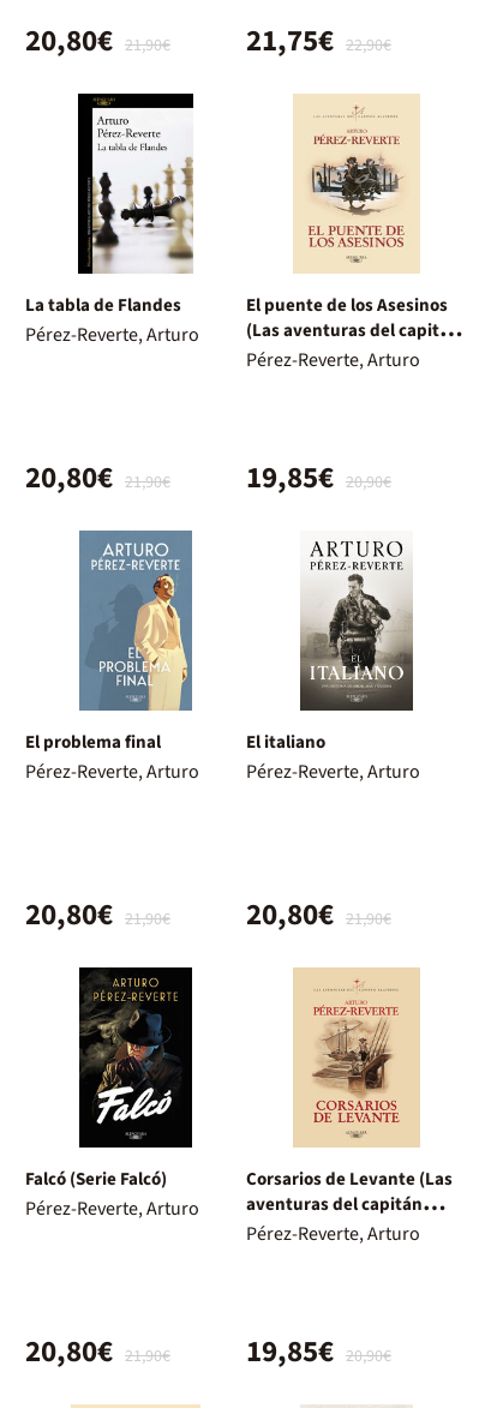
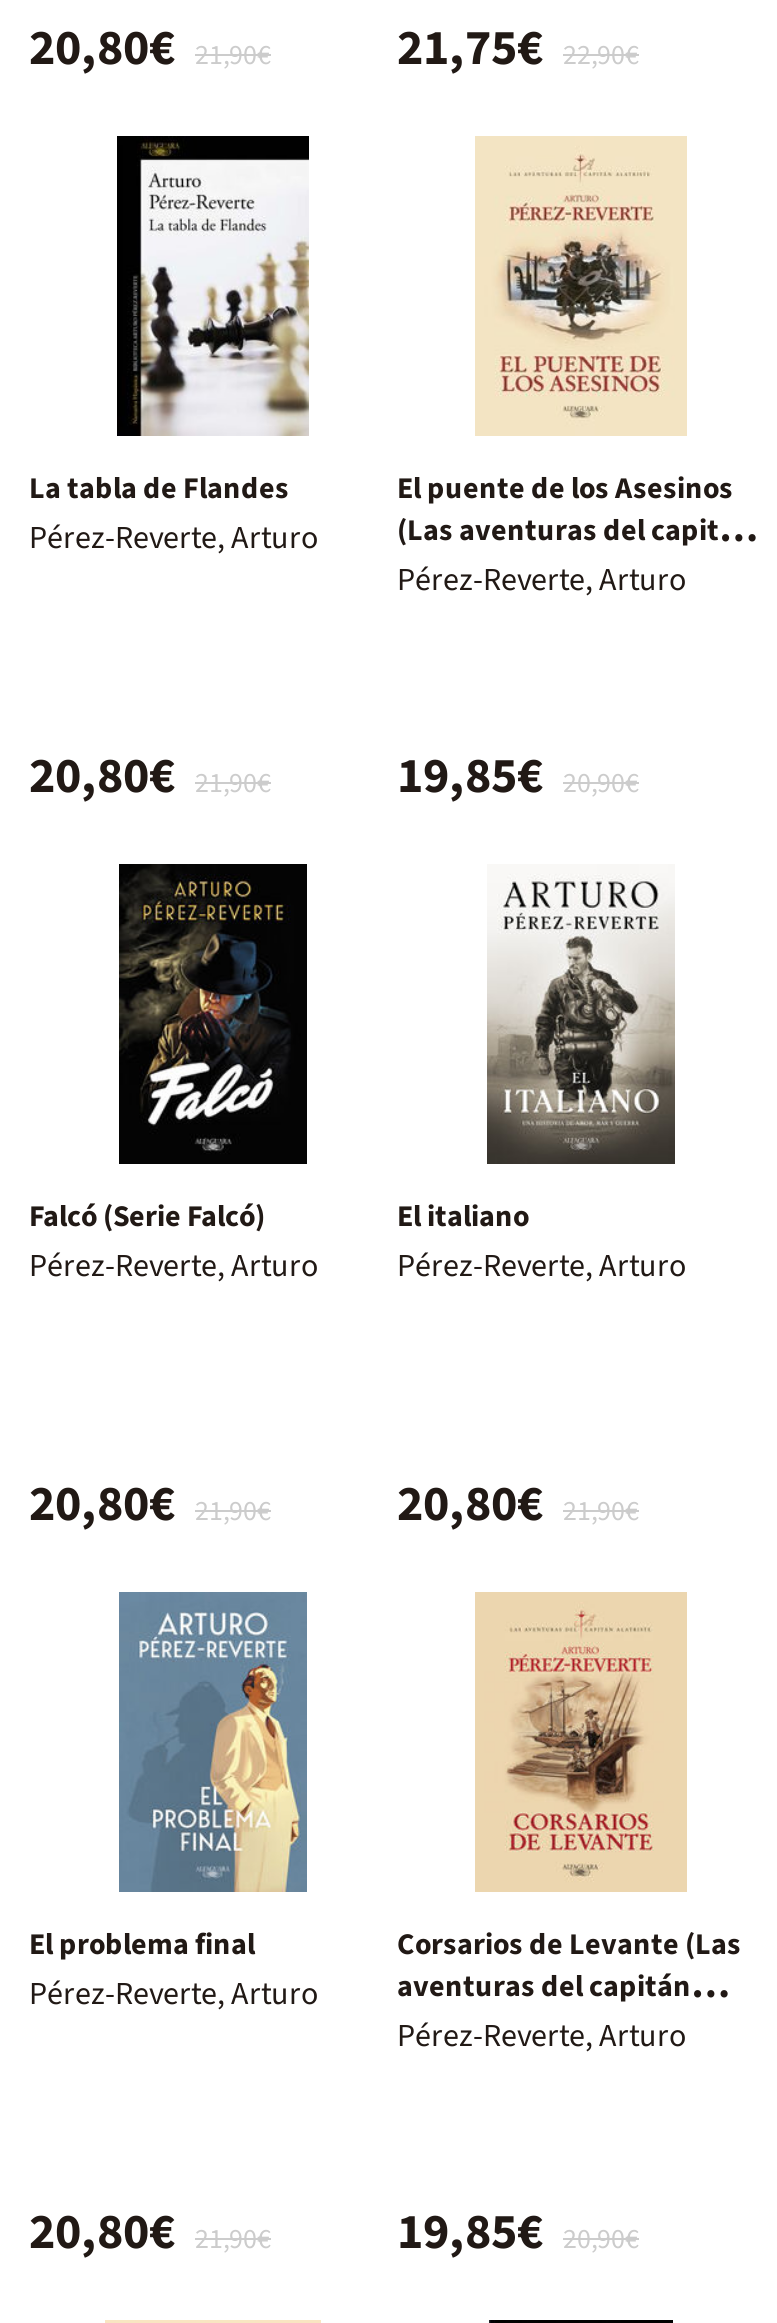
moved [25,529,193,755] -> [29,1590,309,1966]: [image] | El problema final
moved [25,966,193,1192] -> [29,862,309,1238]: [image] | Falcó (Serie Falcó)

